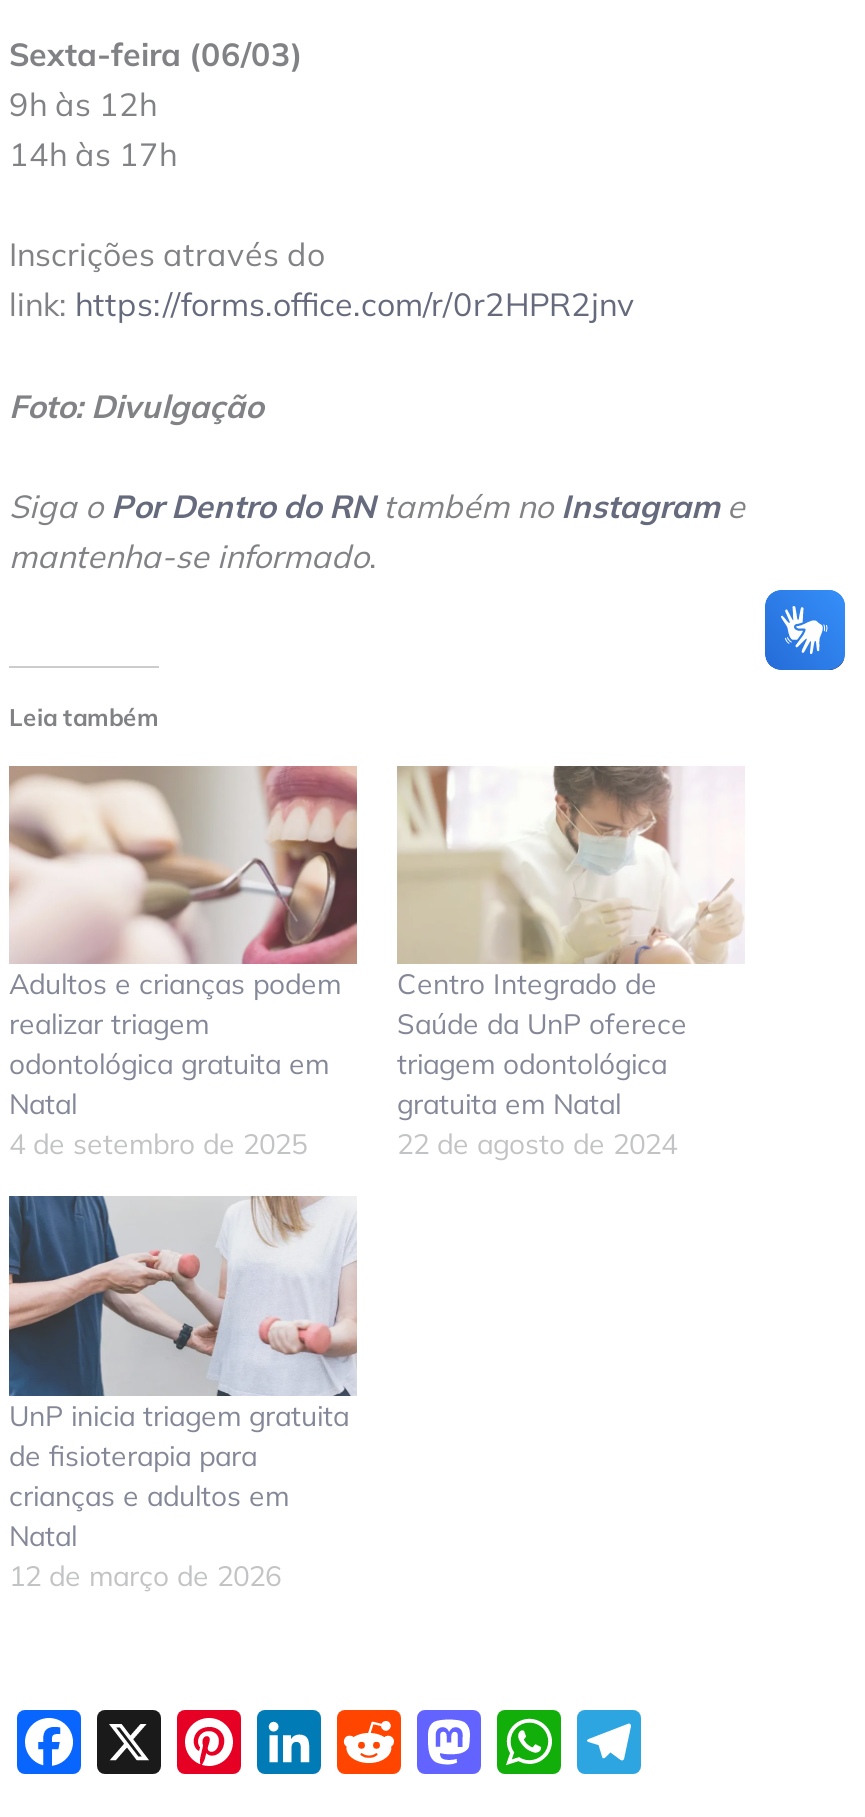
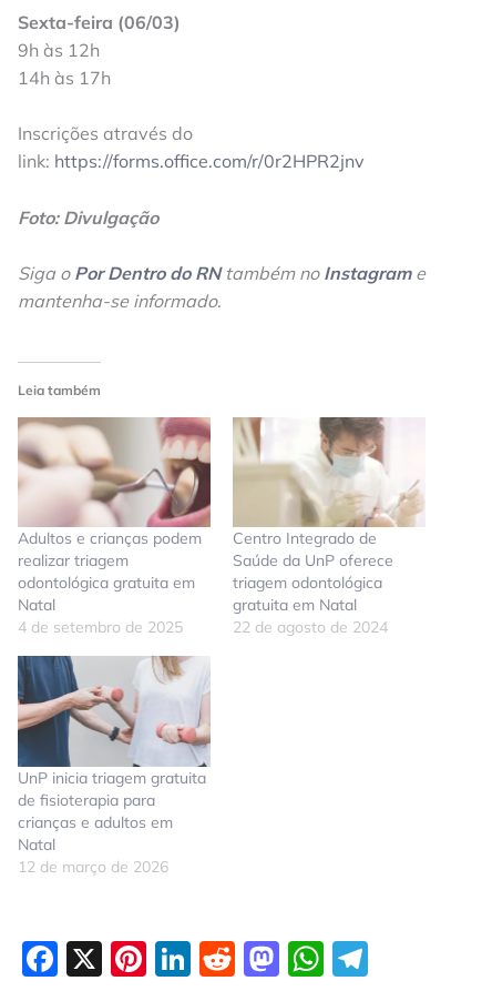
[763,588,847,672] [image] -> none

